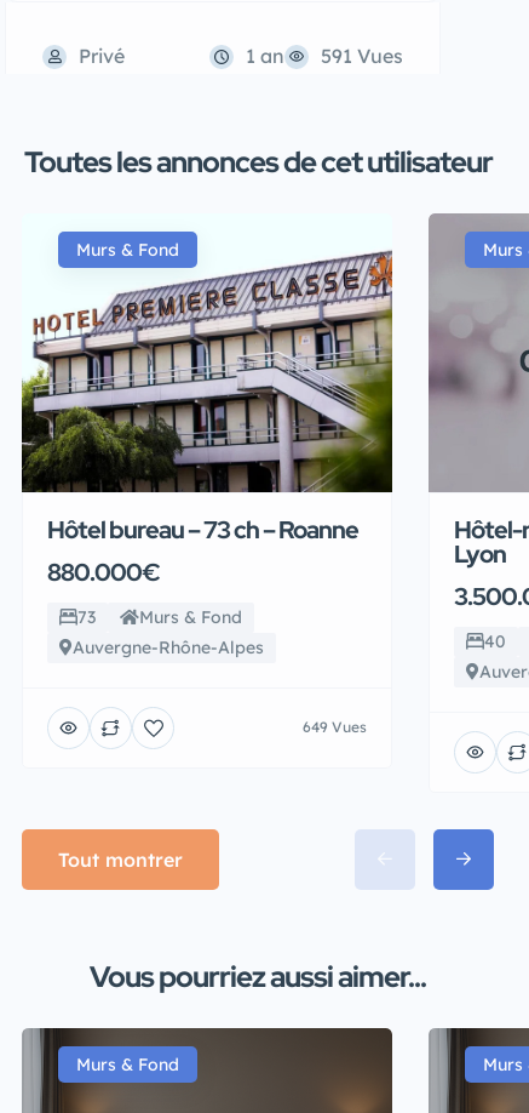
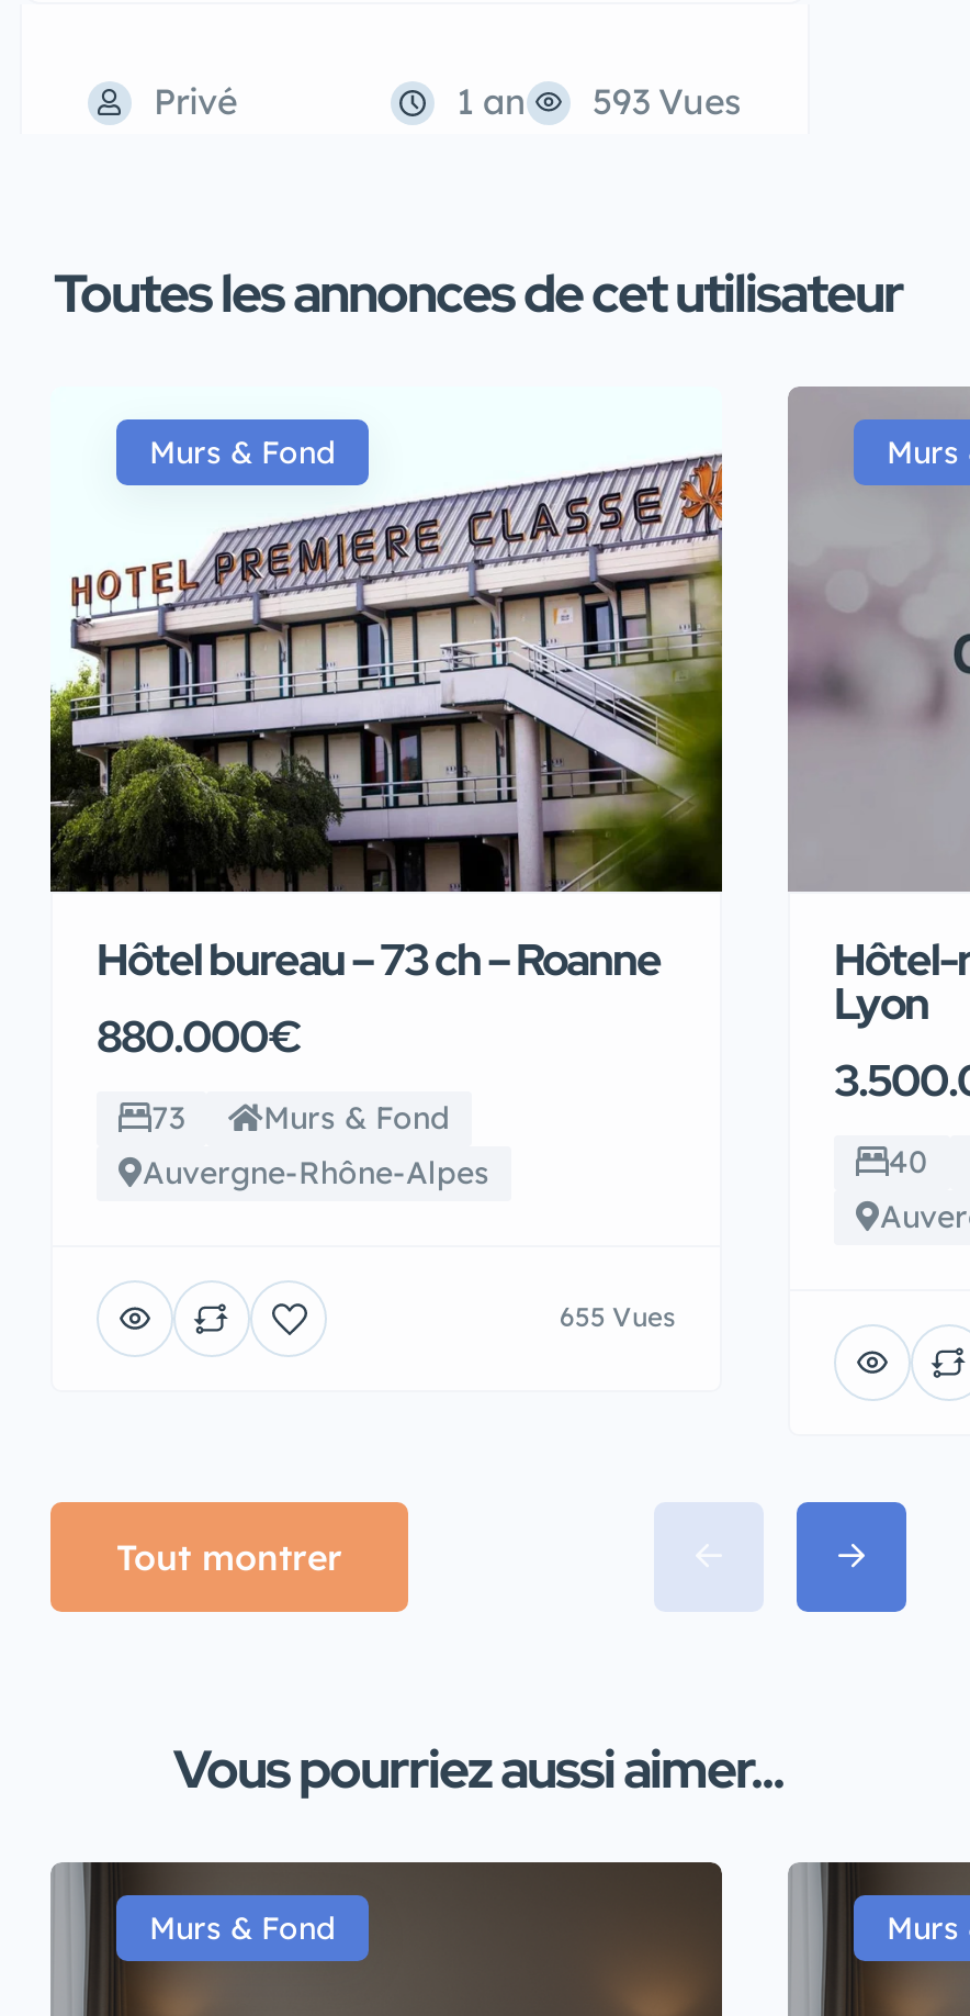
[246,44,403,68] 1 an 591 Vues -> [456,79,742,123] 1 an 593 Vues
[303,718,367,736] 649 Vues -> [560,1300,676,1333] 655 Vues

